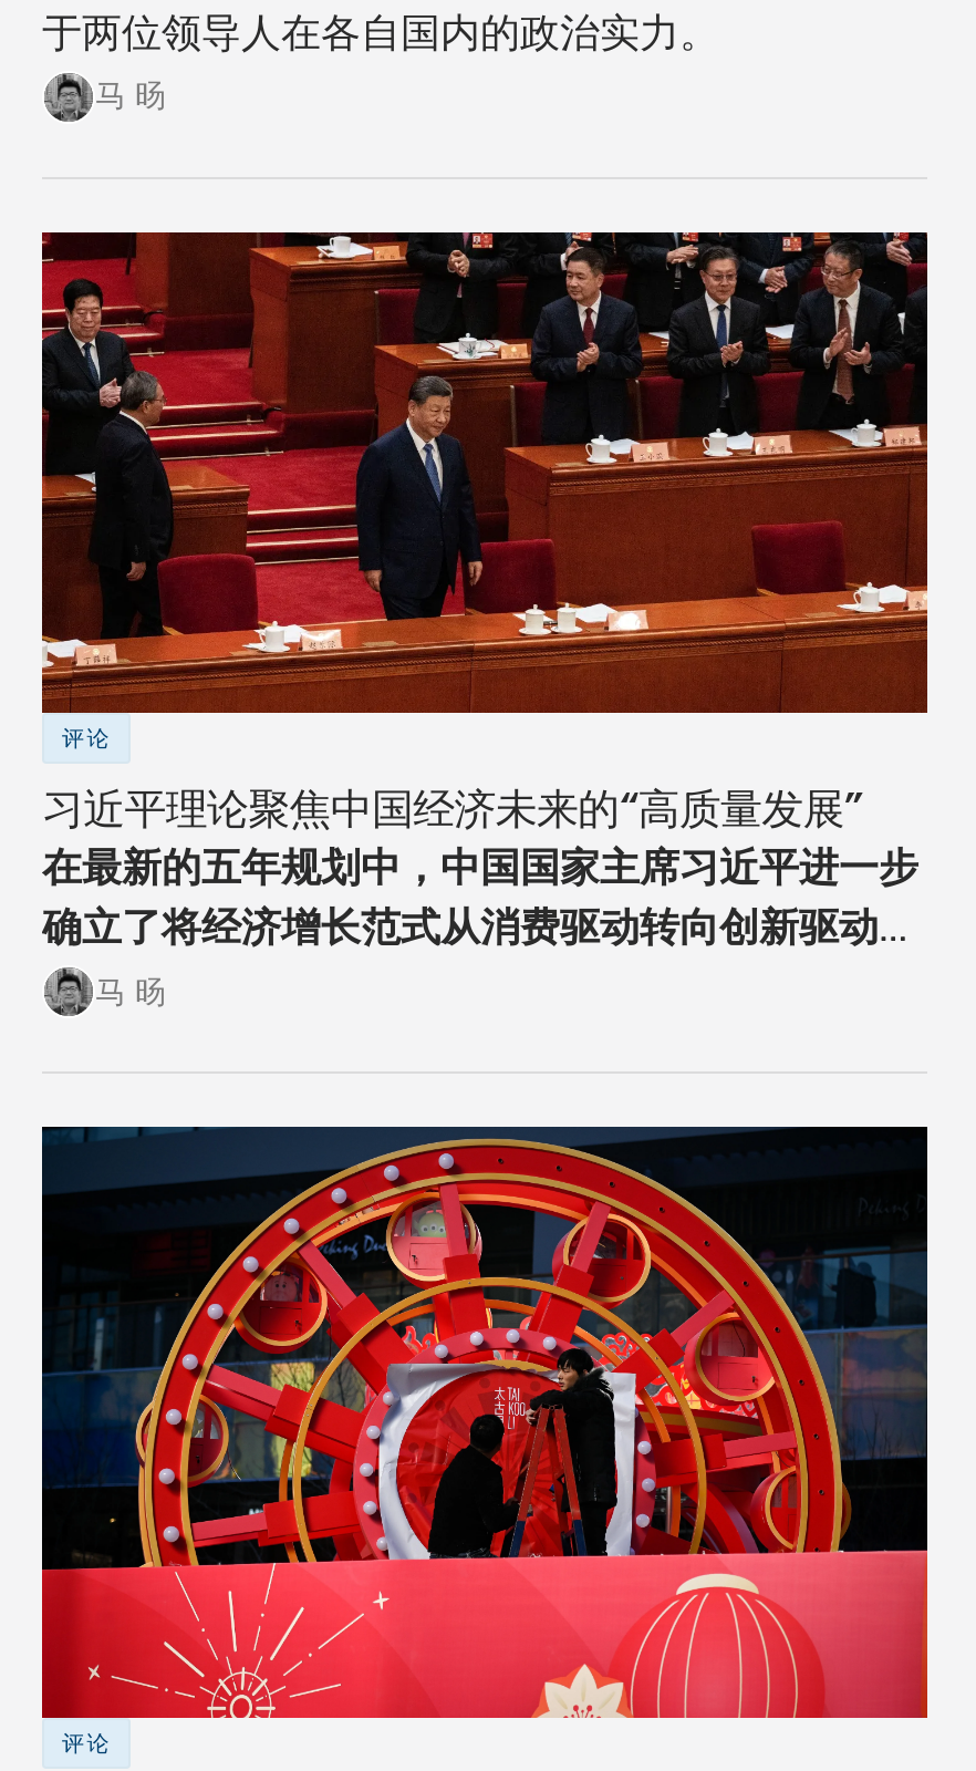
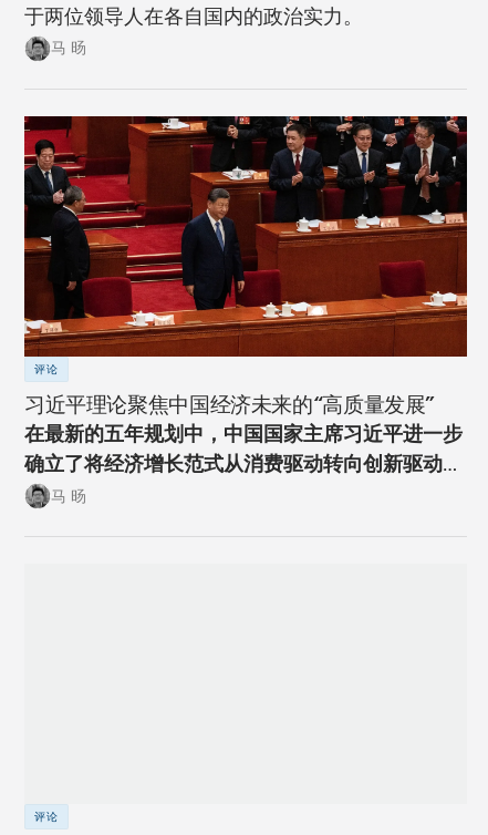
[40,1125,930,1720] [image] -> none

